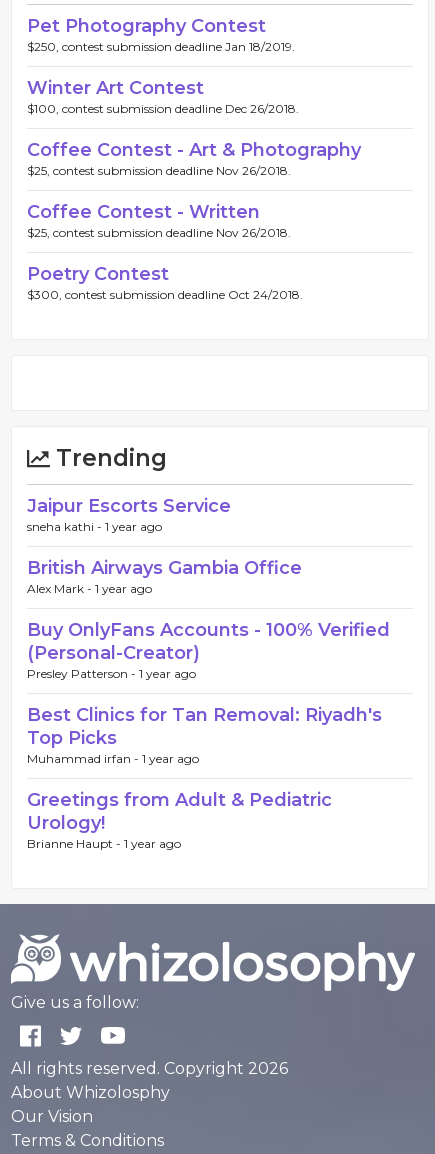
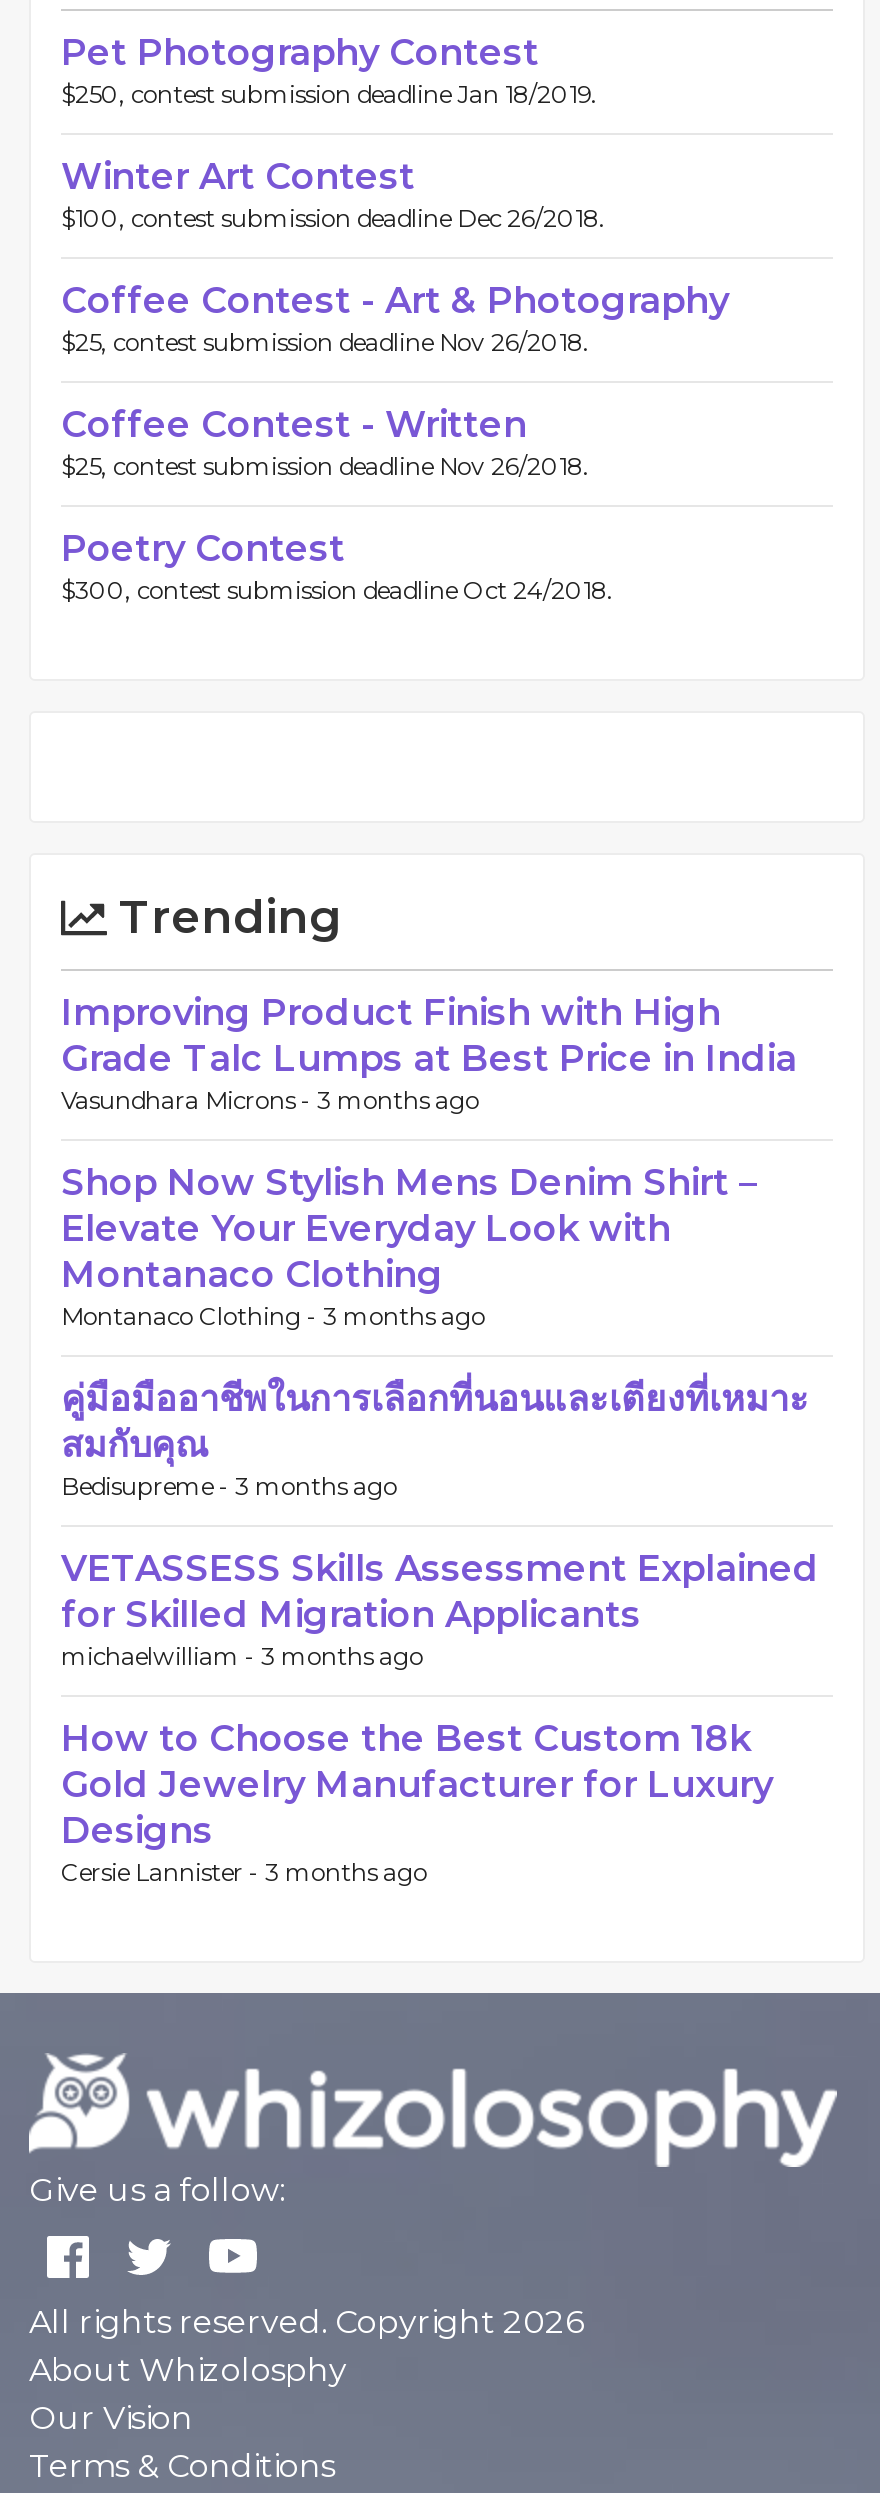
[27,495,231,534] Jaipur Escorts Service | sneha kathi - 1 year ago -> [61,992,797,1116] Improving Product Finish with High | Grade Talc Lumps at Best Price in India | Vasundhara Microns - 3 months ago
[27,557,302,596] British Airways Gambia Office | Alex Mark - 1 year ago -> [61,1162,757,1332] Shop Now Stylish Mens Denim Shirt – | Elevate Your Everyday Look with | Montanaco Clothing | Montanaco Clothing - 3 months ago
[27,619,390,681] Buy OnlyFans Accounts - 100% Verified | (Personal-Creator) | Presley Patterson - 1 year ago -> [61,1378,809,1502] คู่มือมืออาชีพในการเลือกที่นอนและเตียงที่เหมาะ | สมกับคุณ | Bedisupreme - 3 months ago
[27,704,382,766] Best Clinics for Tan Removal: Riyadh's | Top Picks | Muhammad irfan - 1 year ago -> [61,1548,819,1672] VETASSESS Skills Assessment Explained | for Skilled Migration Applicants | michaelwilliam - 3 months ago
[27,789,332,851] Greetings from Adult & Pediatric | Urology! | Brianne Haupt - 1 year ago -> [61,1718,773,1888] How to Choose the Best Custom 18k | Gold Jewelry Manufacturer for Luxury | Designs | Cersie Lannister - 3 months ago

